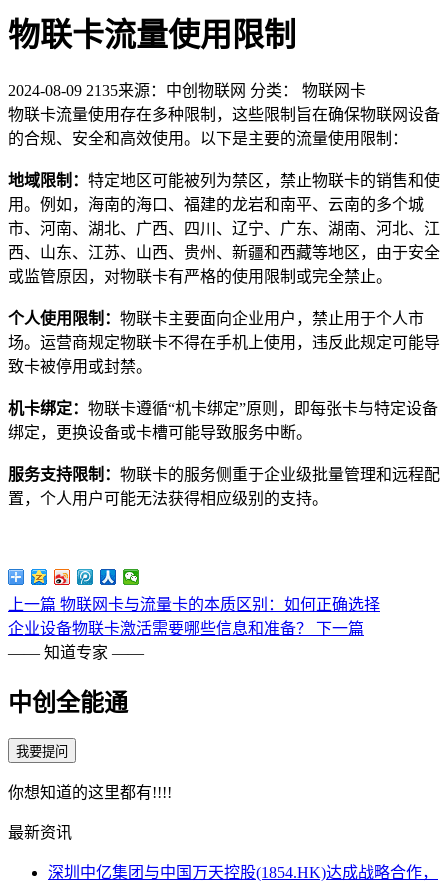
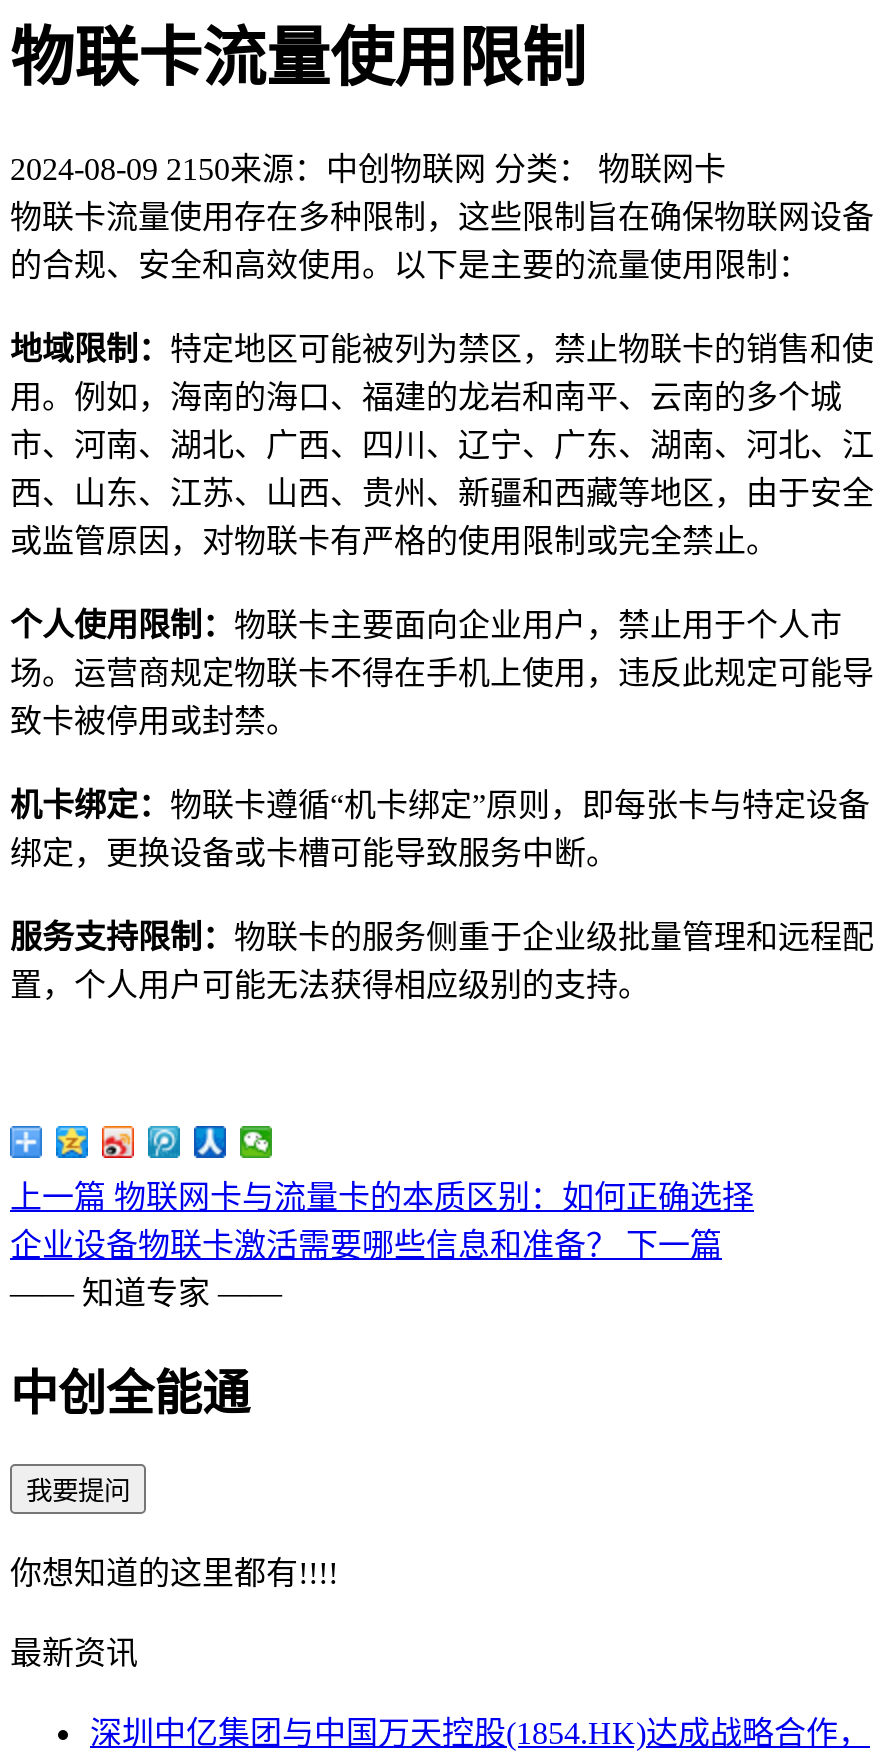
[8,82,366,99] 2024-08-09 2135来源：中创物联网 分类： 物联网卡 -> [10,152,726,186] 2024-08-09 2150来源：中创物联网 分类： 物联网卡

